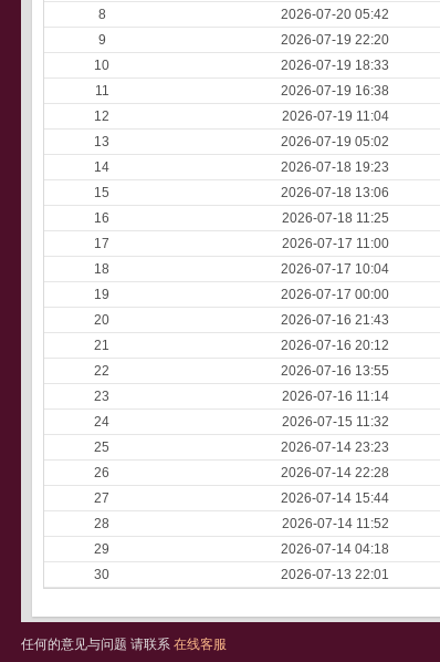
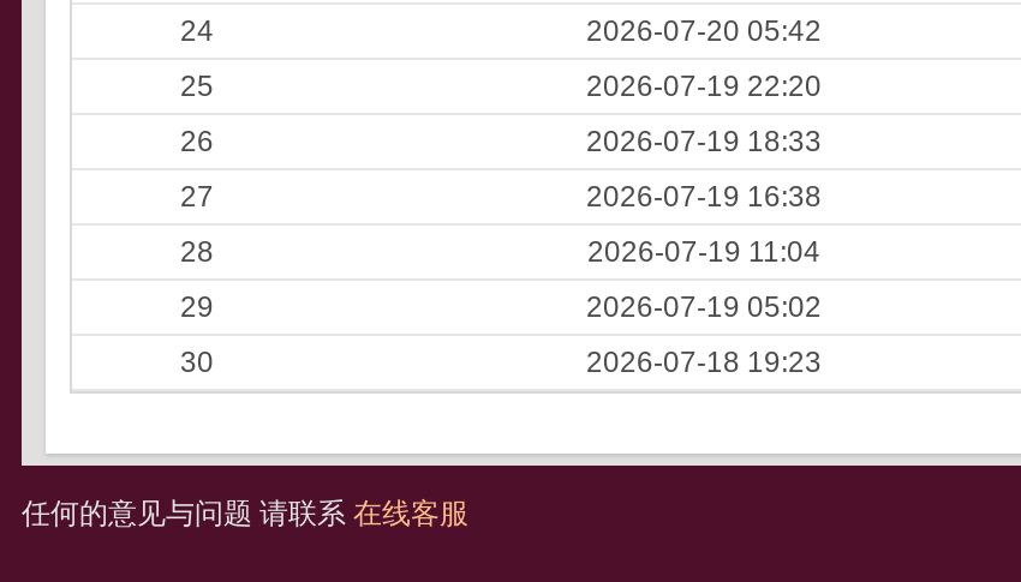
[98,7,106,22] 8 -> [180,14,214,48] 24
[98,32,106,48] 9 -> [180,70,214,103] 25
[94,58,109,73] 10 -> [180,125,214,158] 26
[95,83,109,99] 11 -> [180,180,214,214] 27
[94,108,109,124] 12 -> [180,235,214,269] 28
[94,134,109,149] 13 -> [180,290,214,324] 29
[94,159,109,175] 14 -> [180,346,214,379] 30
[94,185,389,582] 15 | 2026-07-18 13:06 | 16 | 2026-07-18 11:25 | 17 | 2026-07-17 11:00 | 18 | 2026-07-17 10:04 | 19 | 2026-07-17 00:00 | 20 | 2026-07-16 21:43 | 21 | 2026-07-16 20:12 | 22 | 2026-07-16 13:55 | 23 | 2026-07-16 11:14 | 24 | 2026-07-15 11:32 | 25 | 2026-07-14 23:23 | 26 | 2026-07-14 22:28 | 27 | 2026-07-14 15:44 | 28 | 2026-07-14 11:52 | 29 | 2026-07-14 04:18 | 30 | 2026-07-13 22:01 -> none

